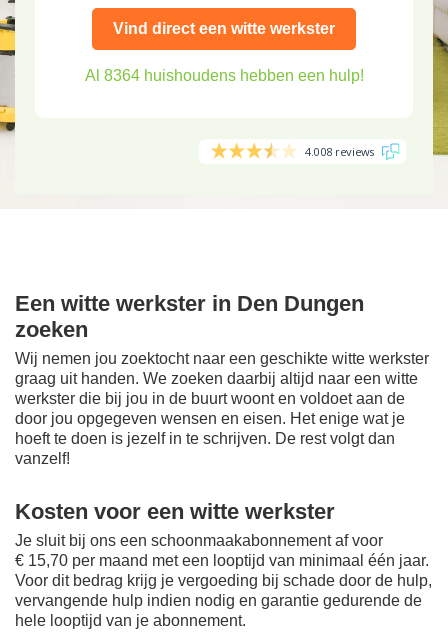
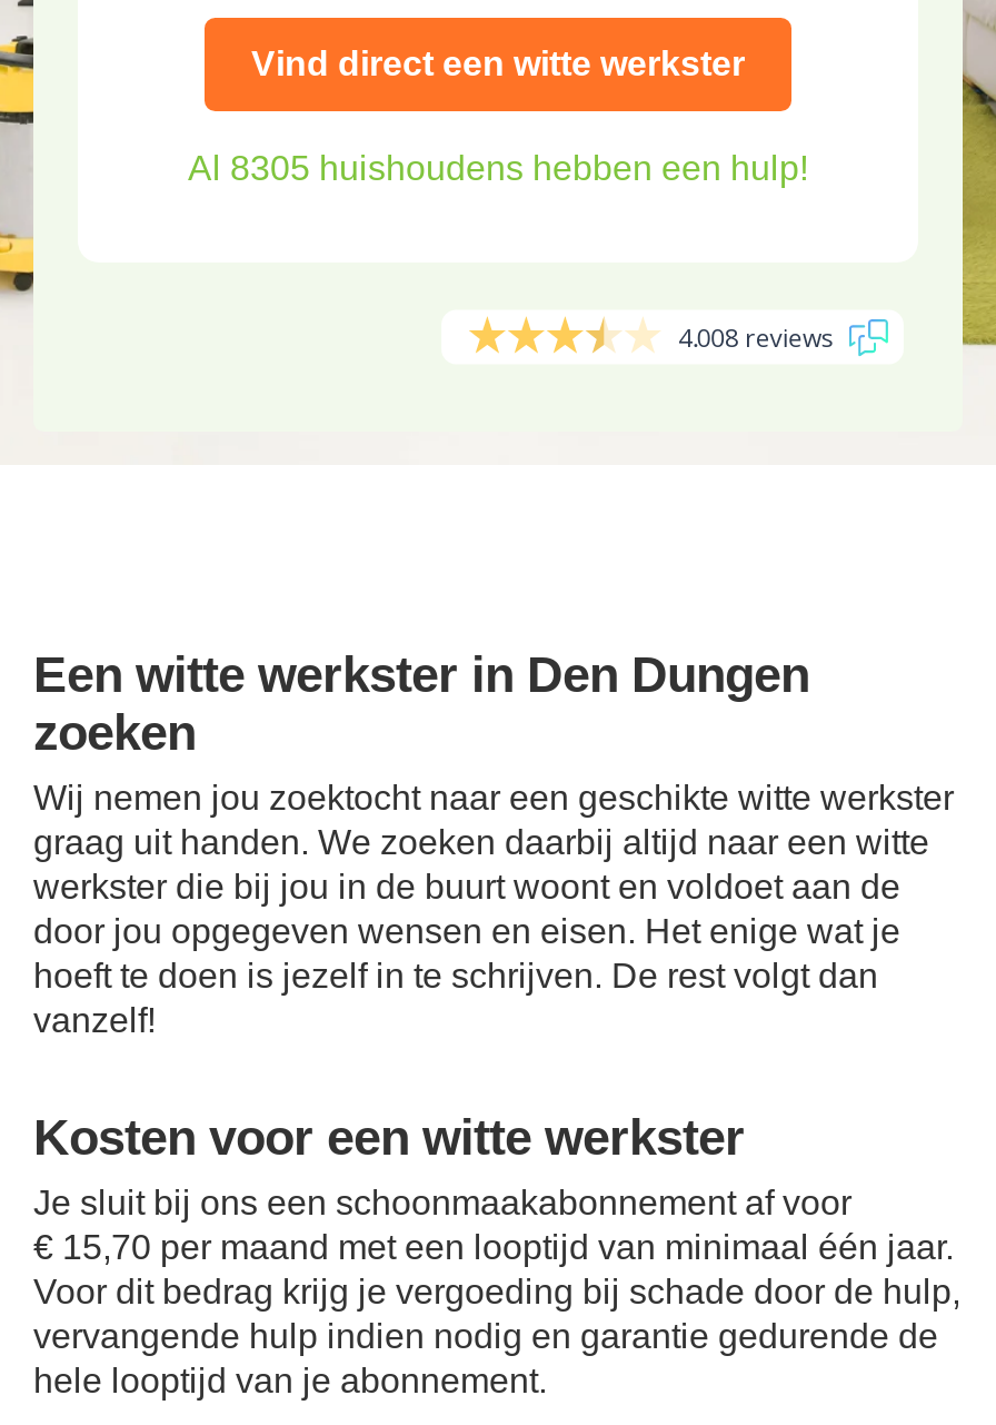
[84,67,363,84] Al 8364 huishoudens hebben een hulp! -> [188,149,808,187] Al 8305 huishoudens hebben een hulp!

